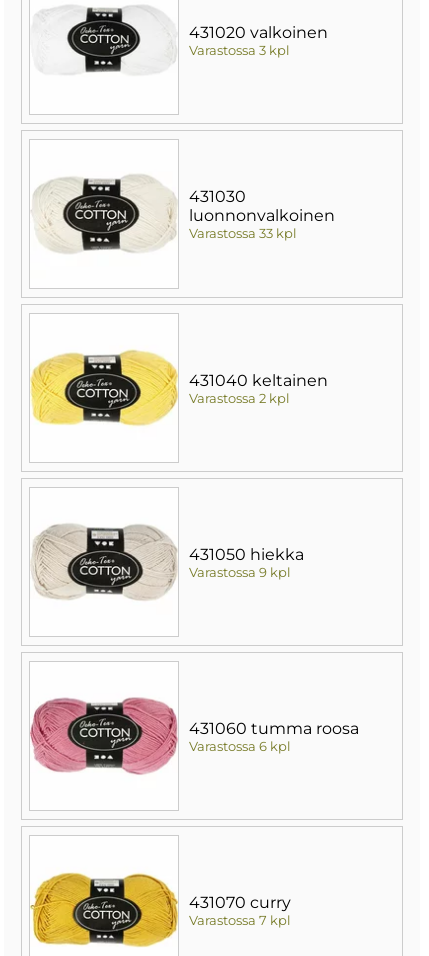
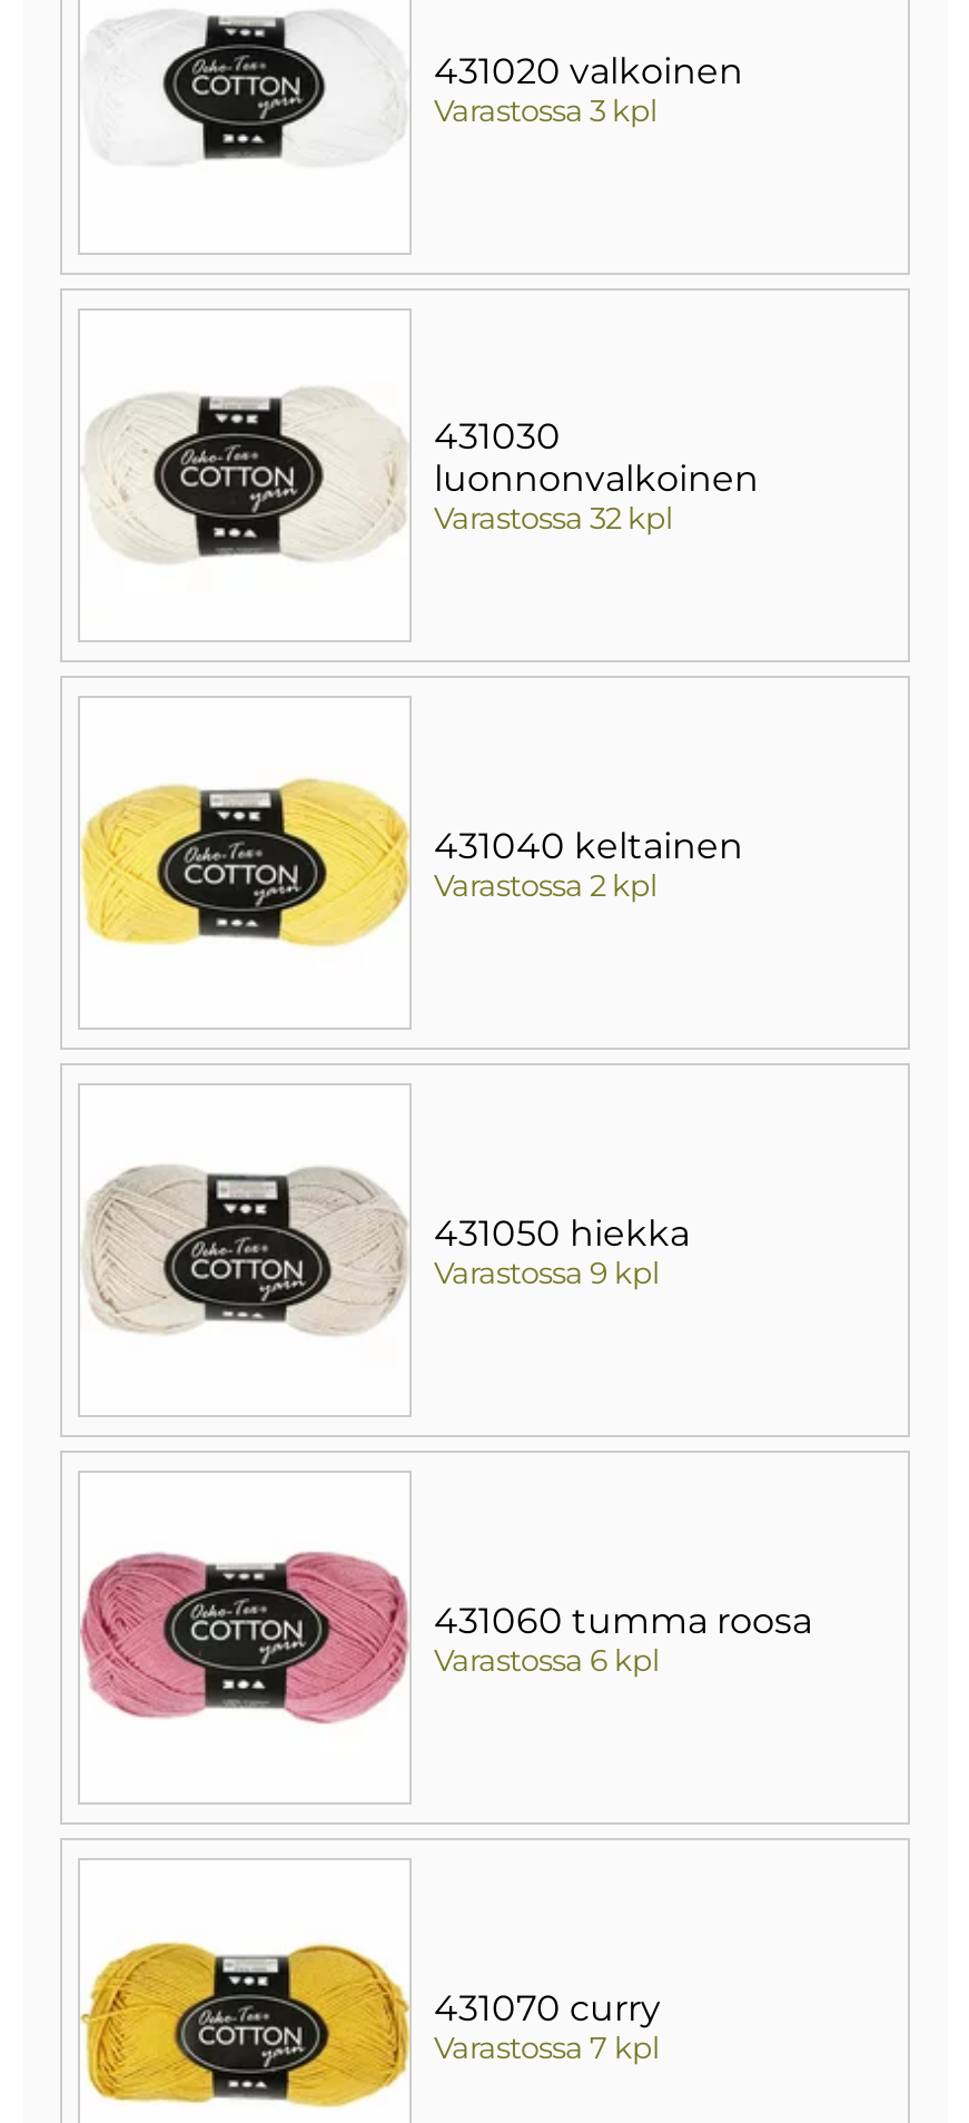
[189,225,297,241] Varastossa 33 kpl -> [434,500,674,535] Varastossa 32 kpl

